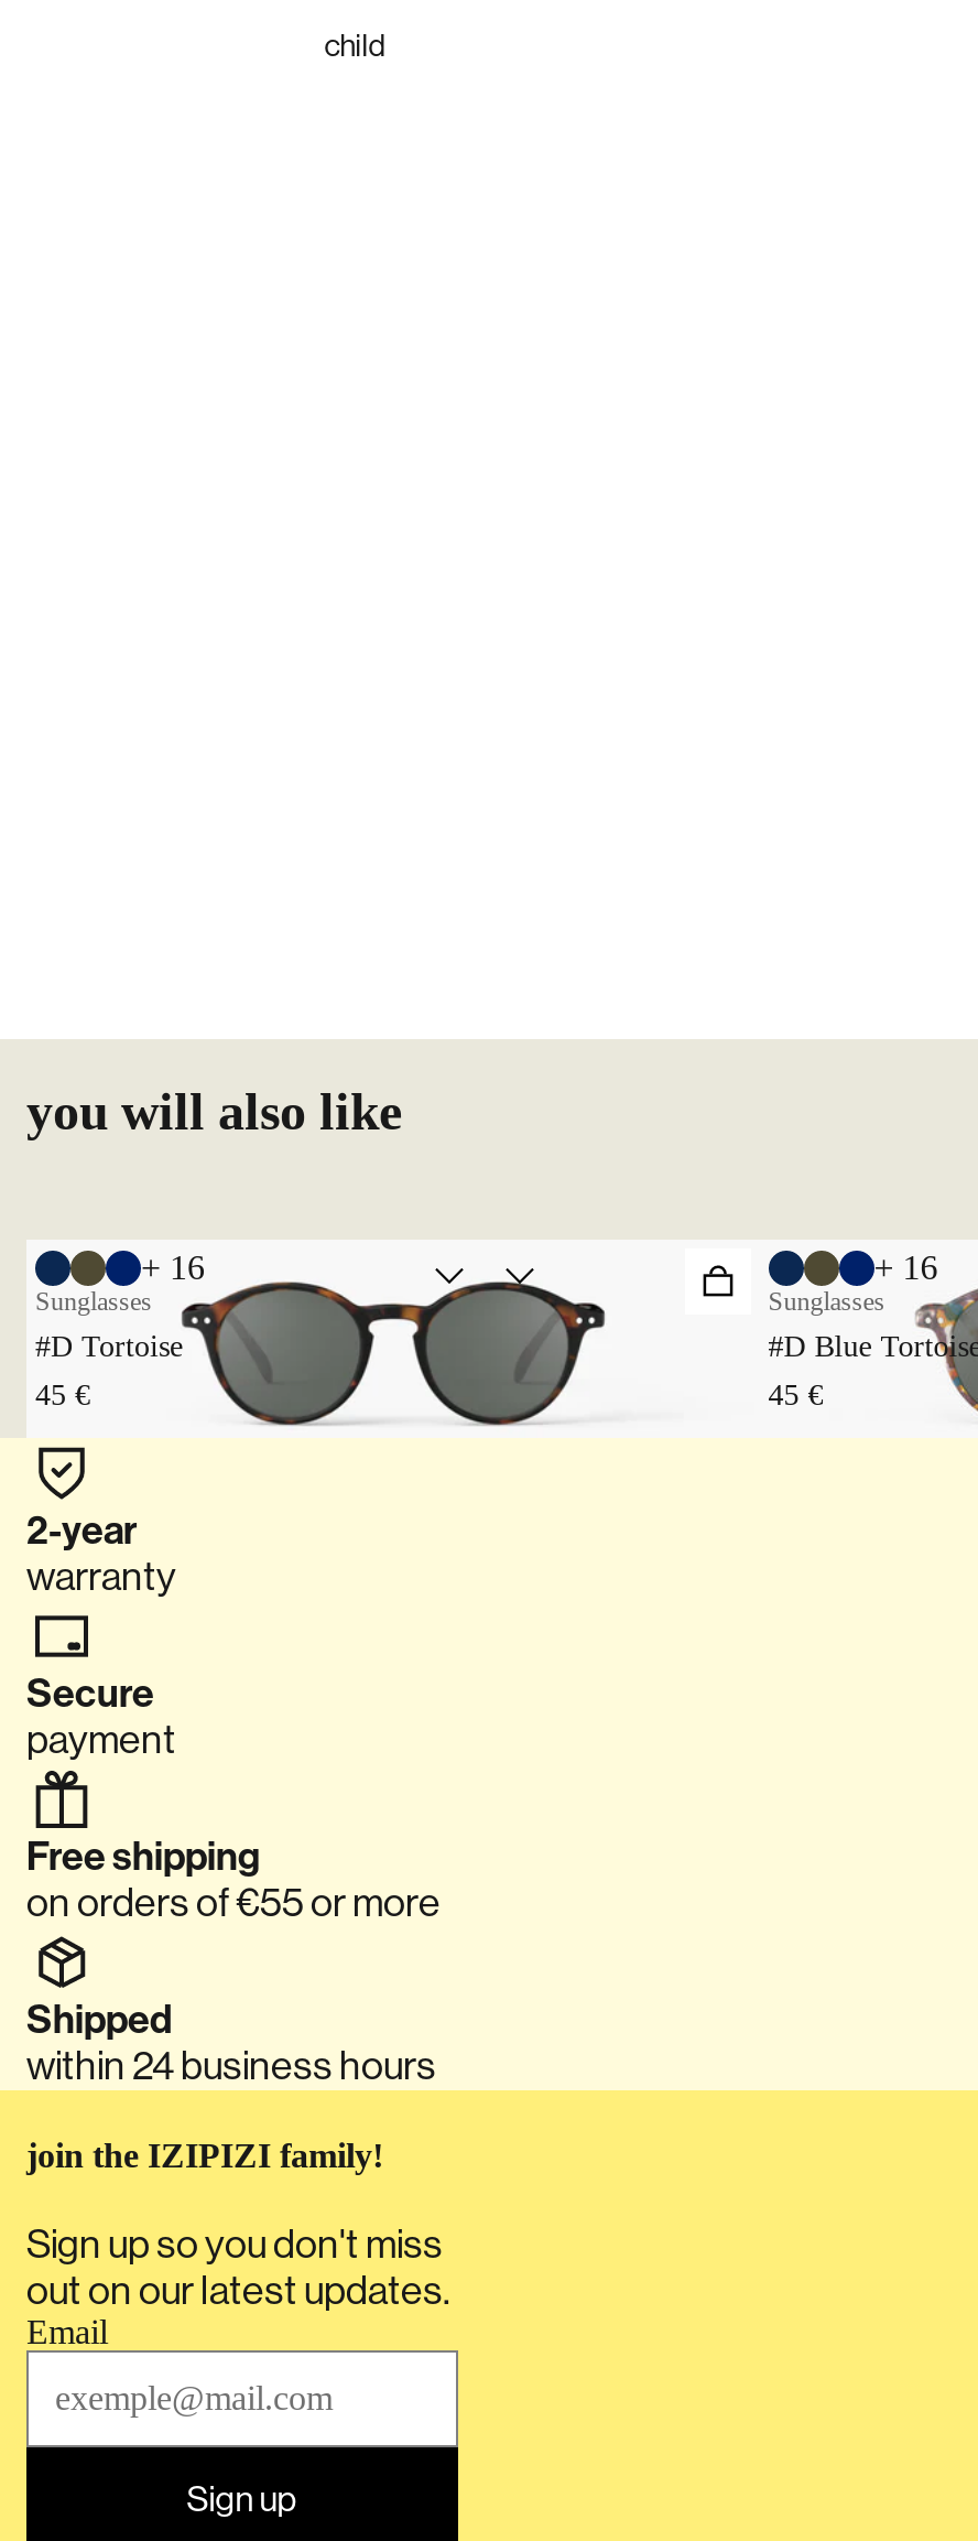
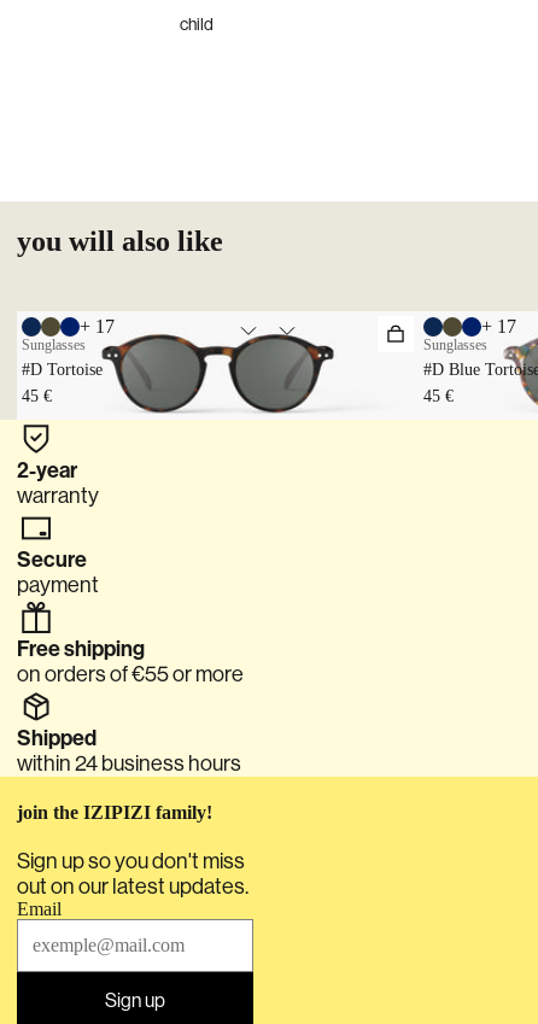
[141,1248,205,1285] + 16 -> [80,316,115,336] + 17
[874,1248,938,1285] + 16 -> [481,316,516,336] + 17

